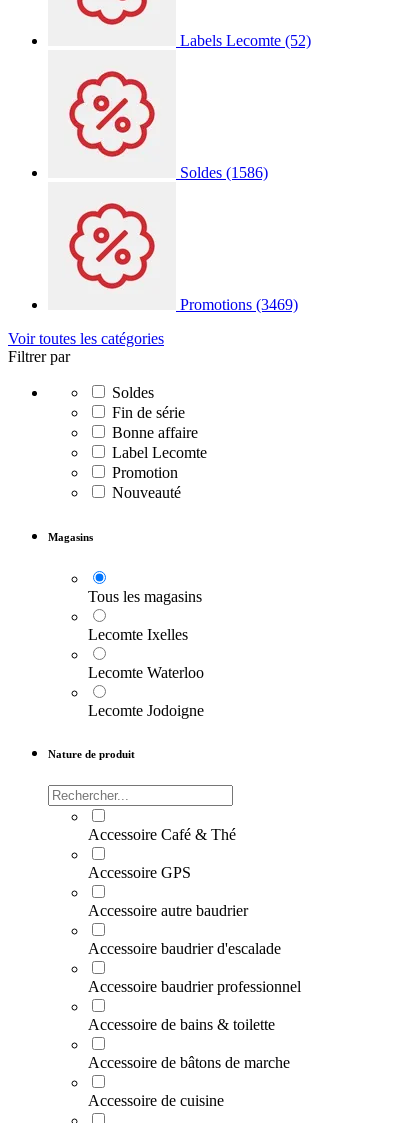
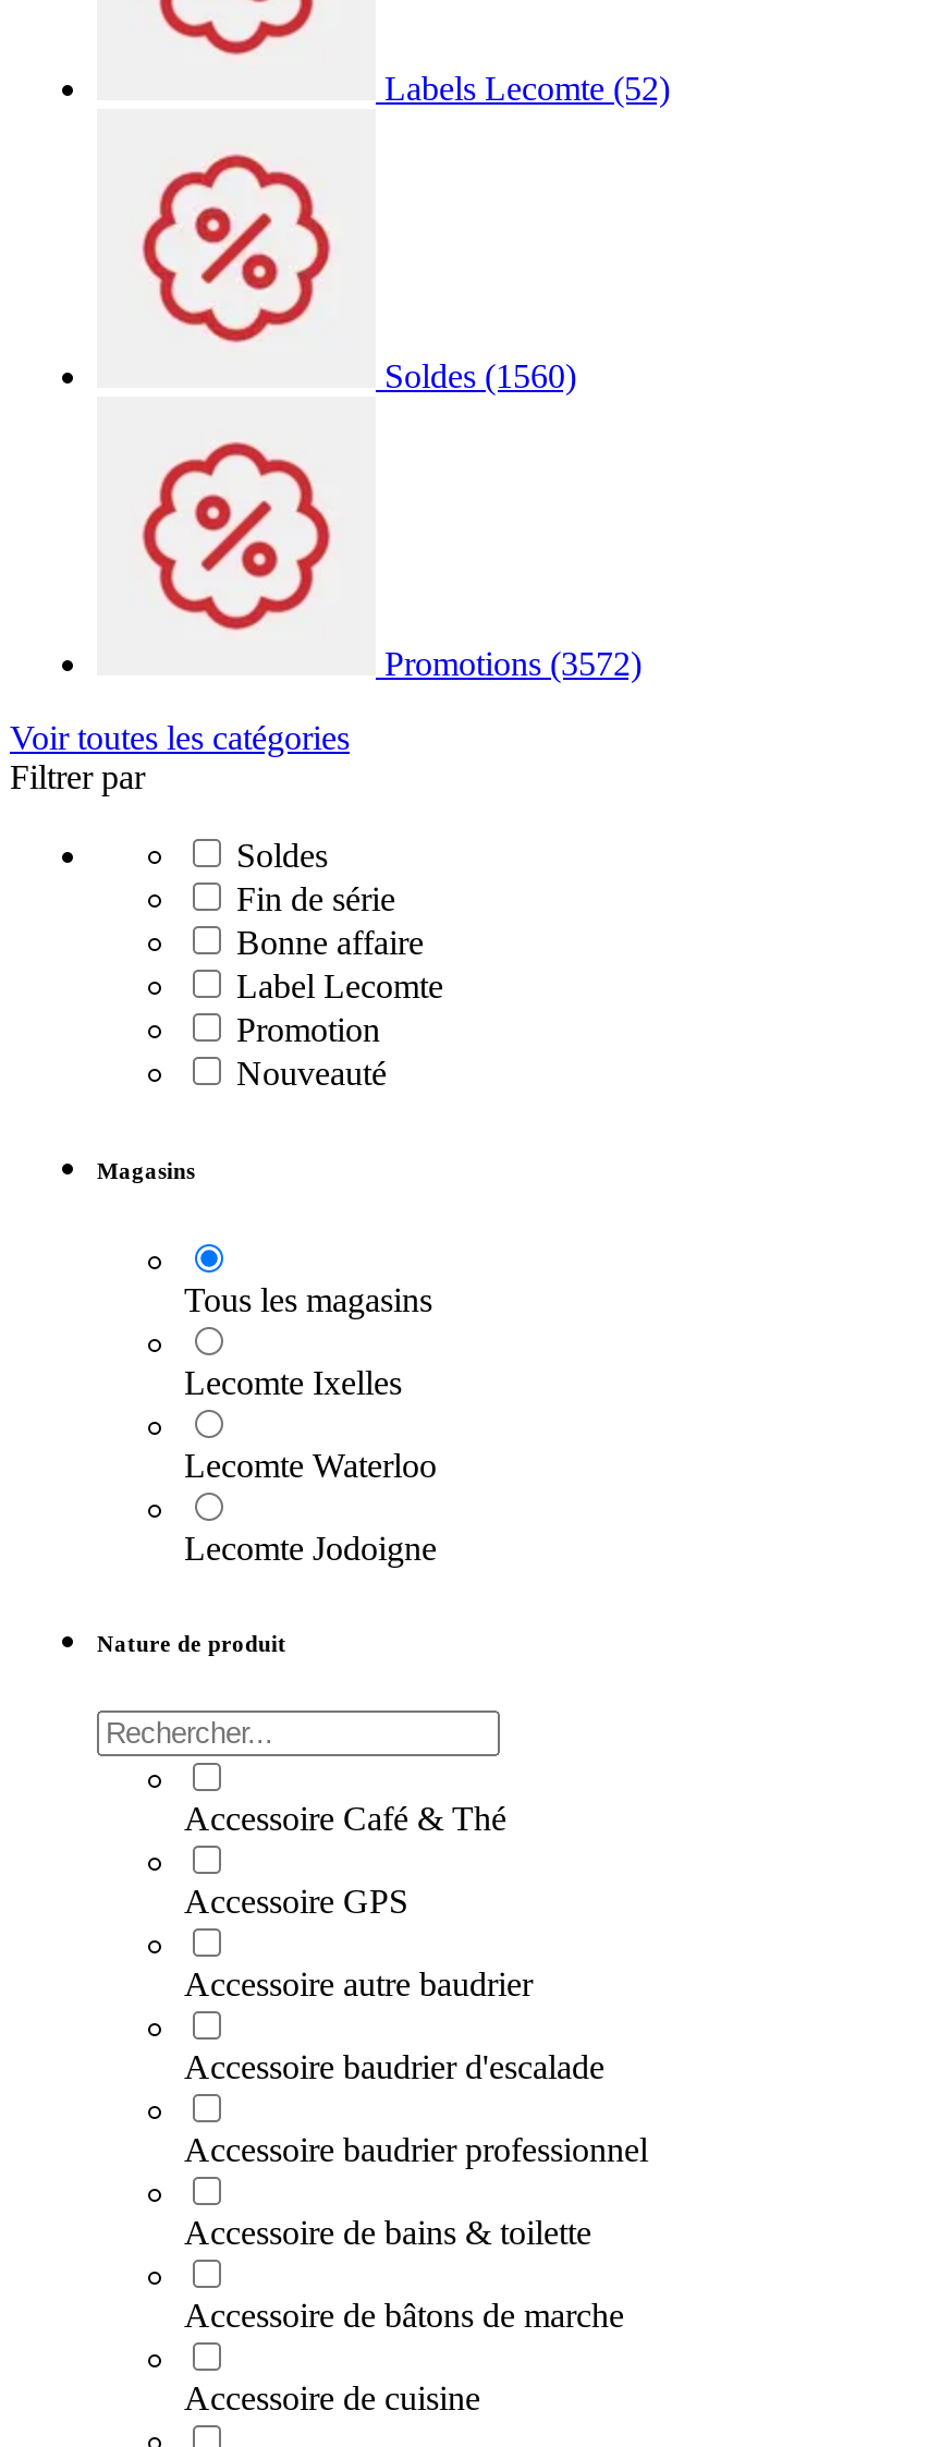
[180,164,268,181] Soldes (1586) -> [384,356,576,394] Soldes (1560)
[180,296,298,313] Promotions (3469) -> [384,644,641,681] Promotions (3572)

